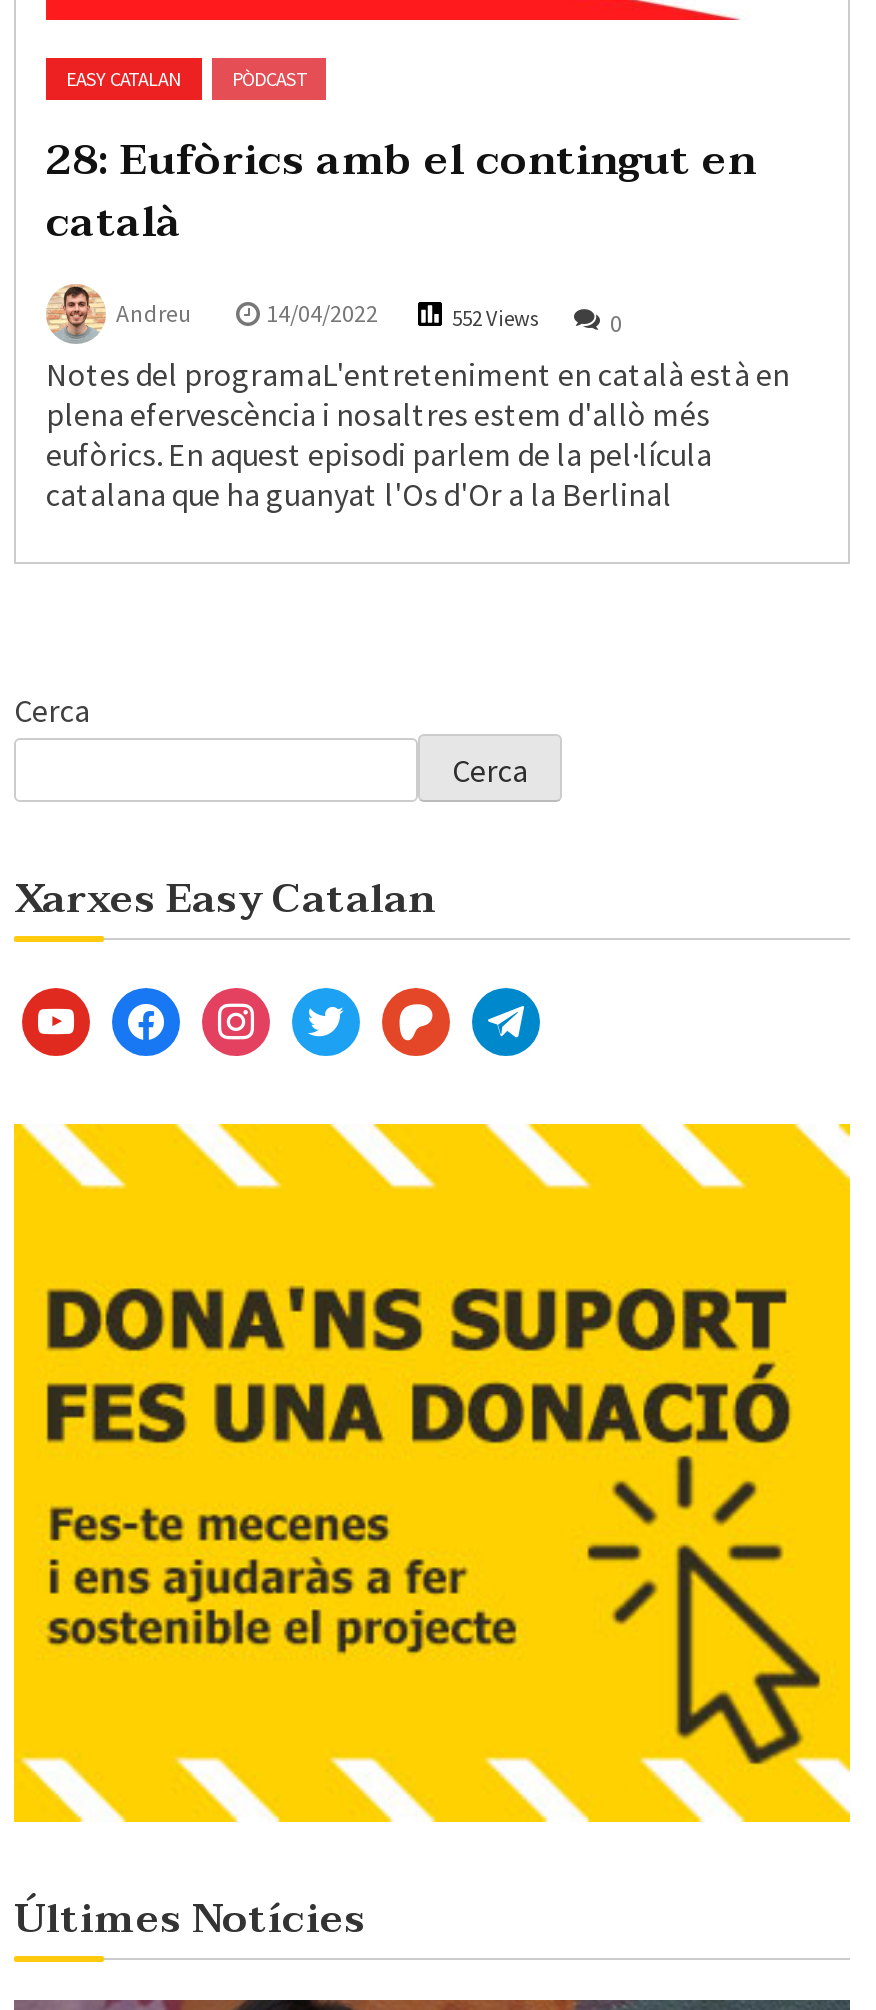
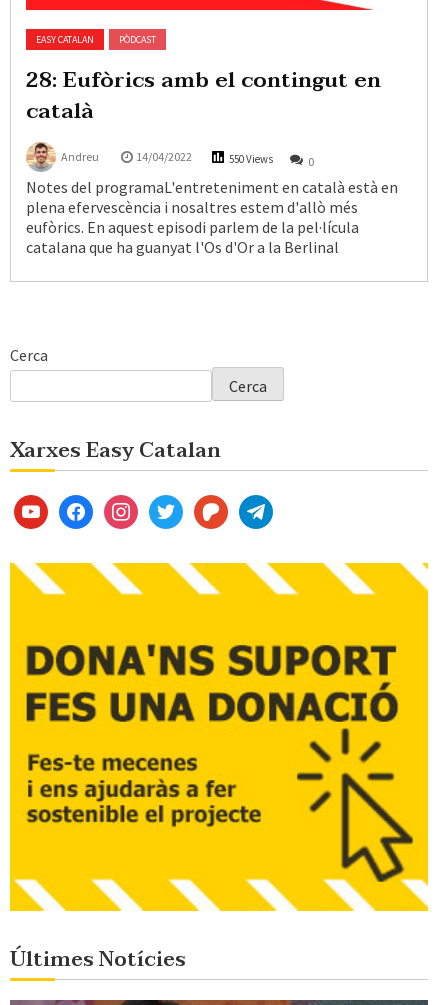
[452,304,540,332] 552 Views -> [229,152,273,166] 550 Views

